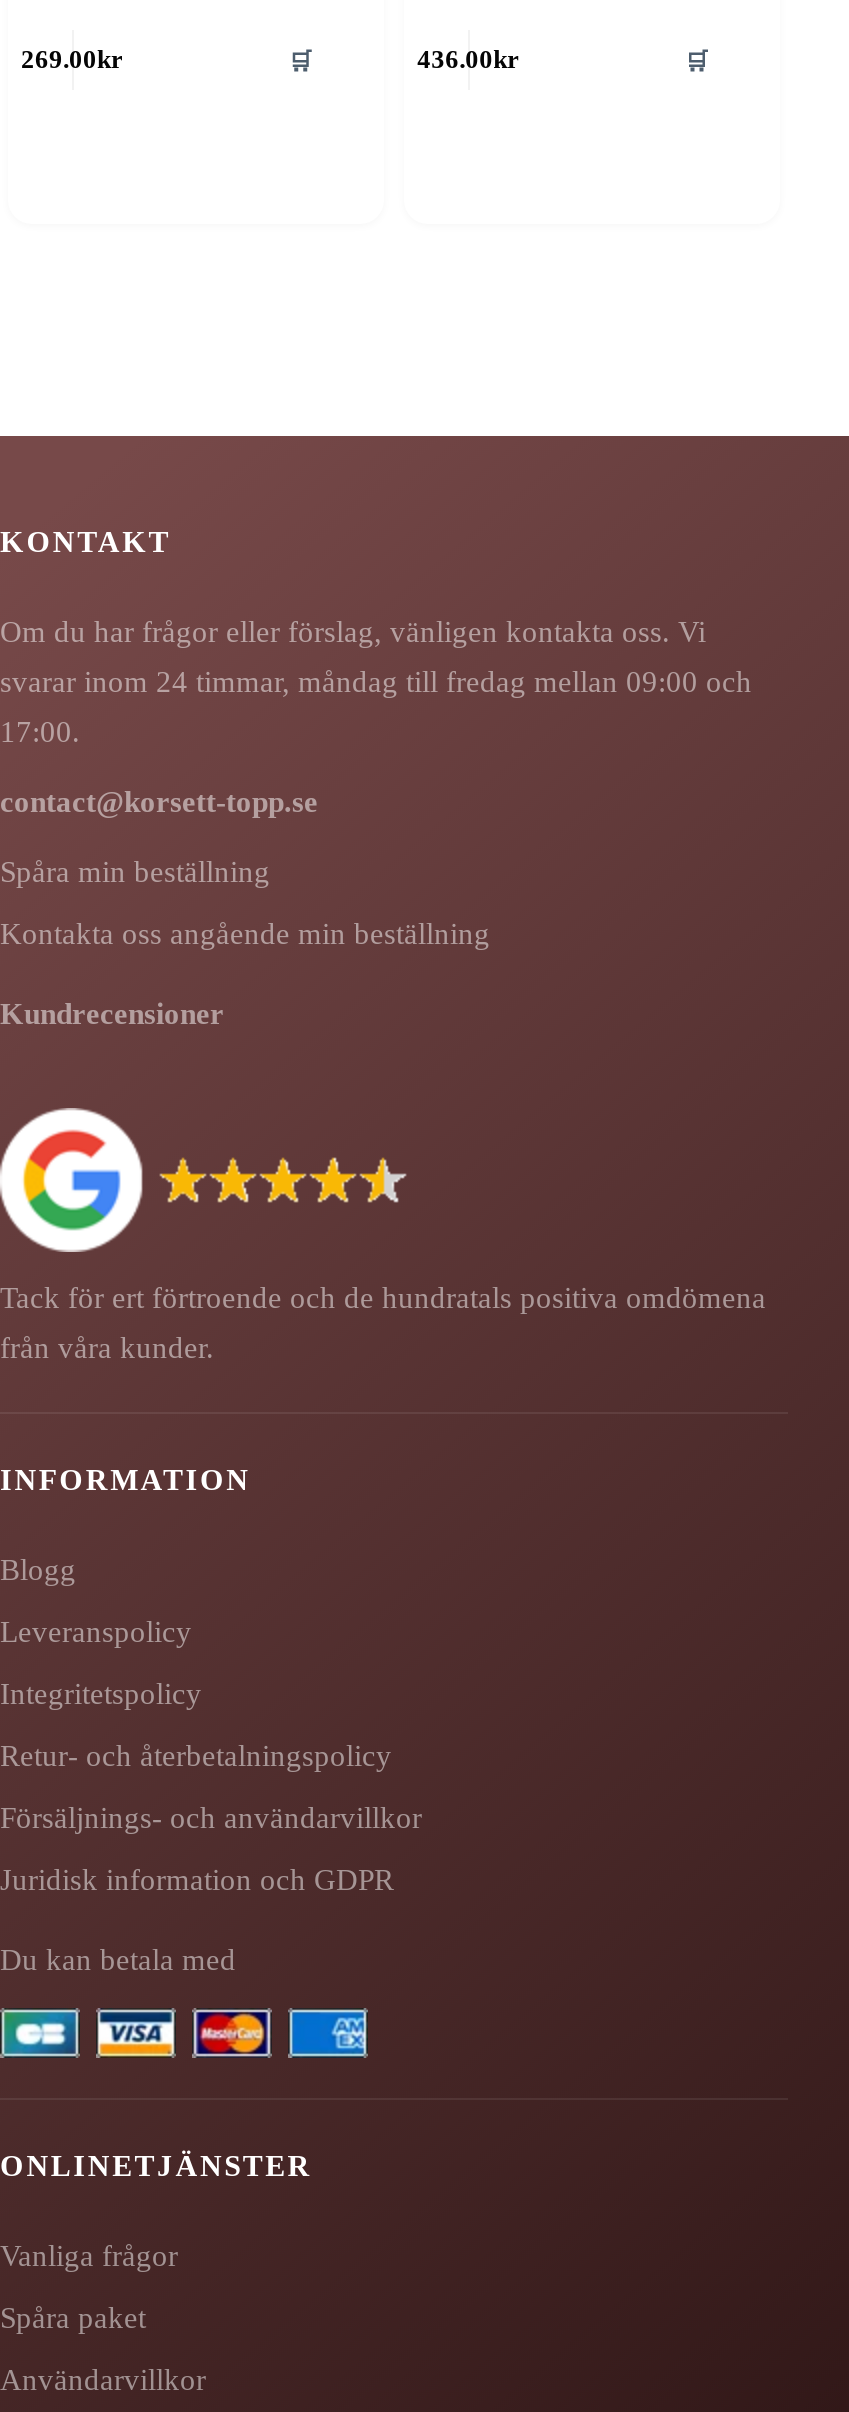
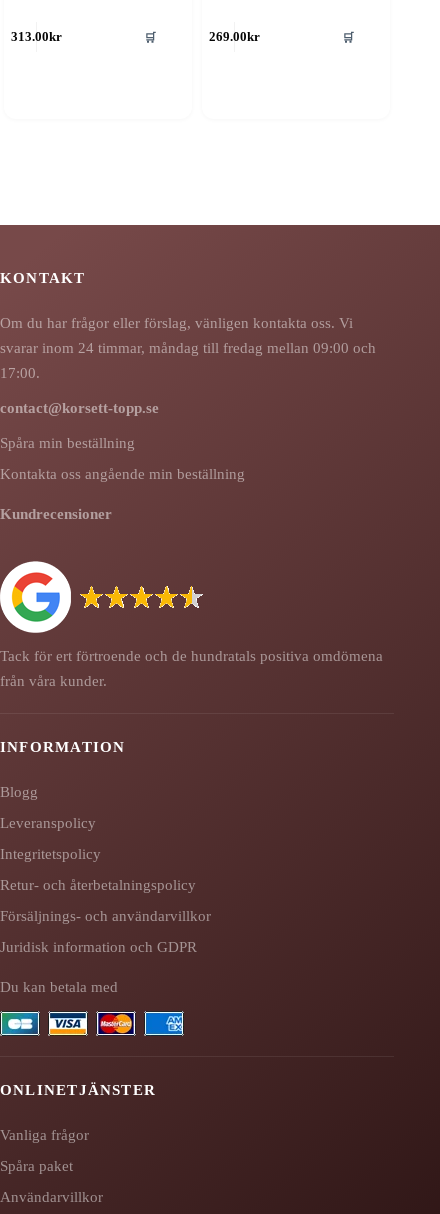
[21,45,123,75] 269.00kr -> [10,29,61,44] 313.00kr
[417,45,519,75] 436.00kr -> [209,29,260,44] 269.00kr

